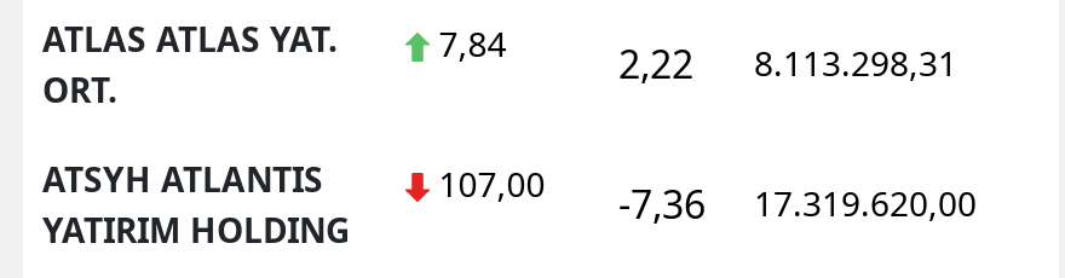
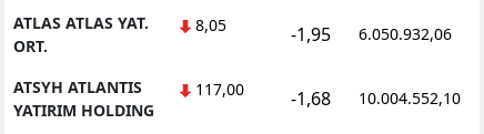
[439,21,507,66] 7,84 -> [195,14,226,35] 8,05
[618,37,693,91] 2,22 -> [291,22,331,47] -1,95
[754,40,957,86] 8.113.298,31 -> [359,23,452,44] 6.050.932,06
[439,161,545,207] 107,00 -> [195,79,244,100] 117,00
[618,178,706,231] -7,36 -> [291,86,331,111] -1,68
[754,180,977,226] 17.319.620,00 -> [359,87,461,109] 10.004.552,10

